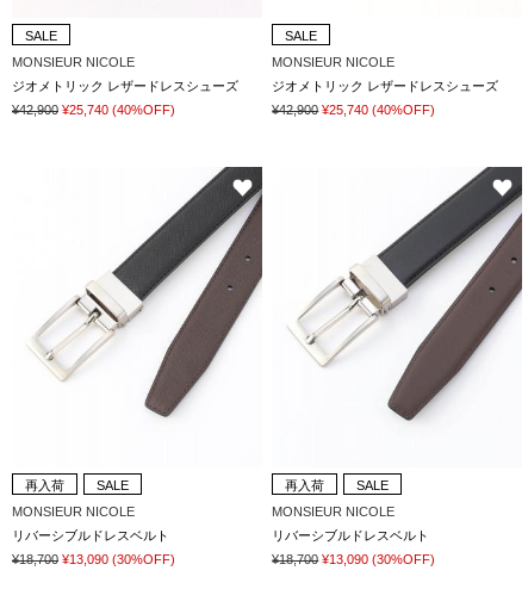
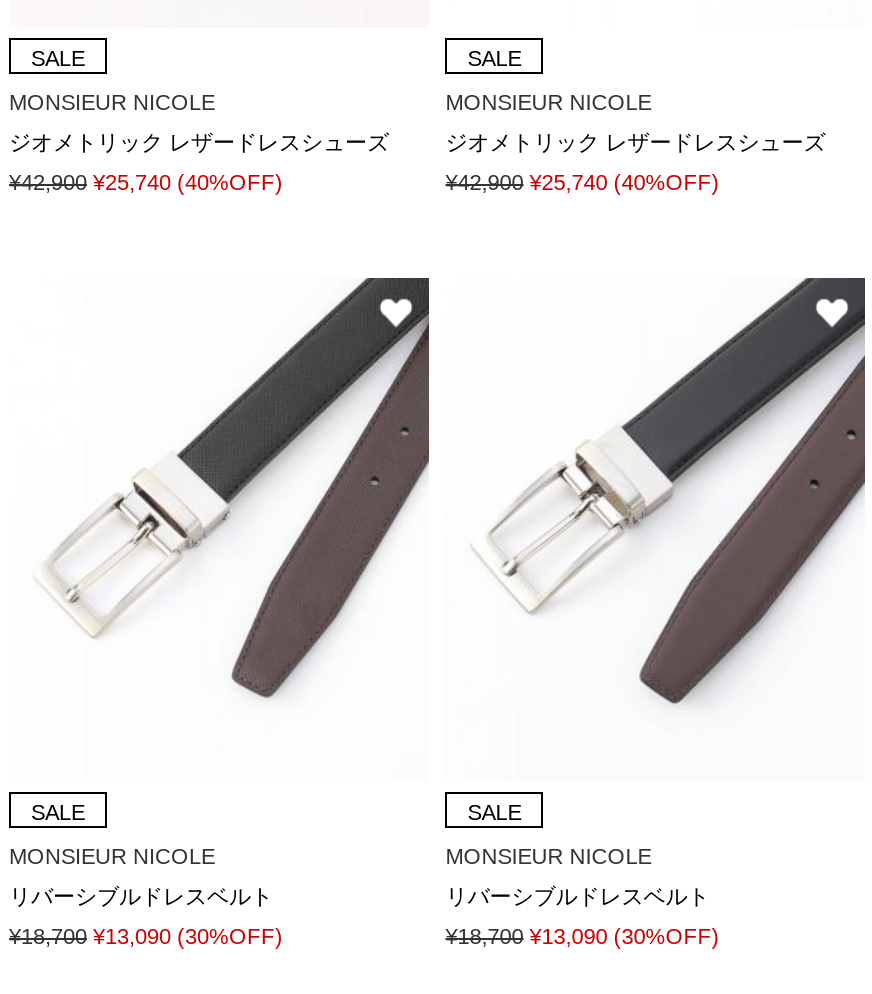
[25,478,64,492] 再入荷 -> none
[285,478,325,492] 再入荷 -> none

